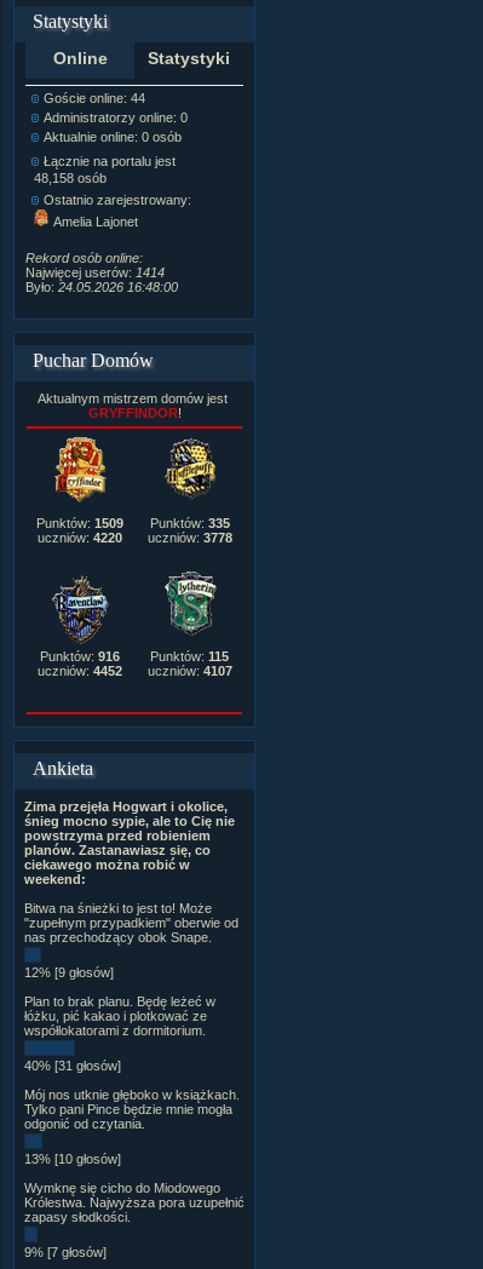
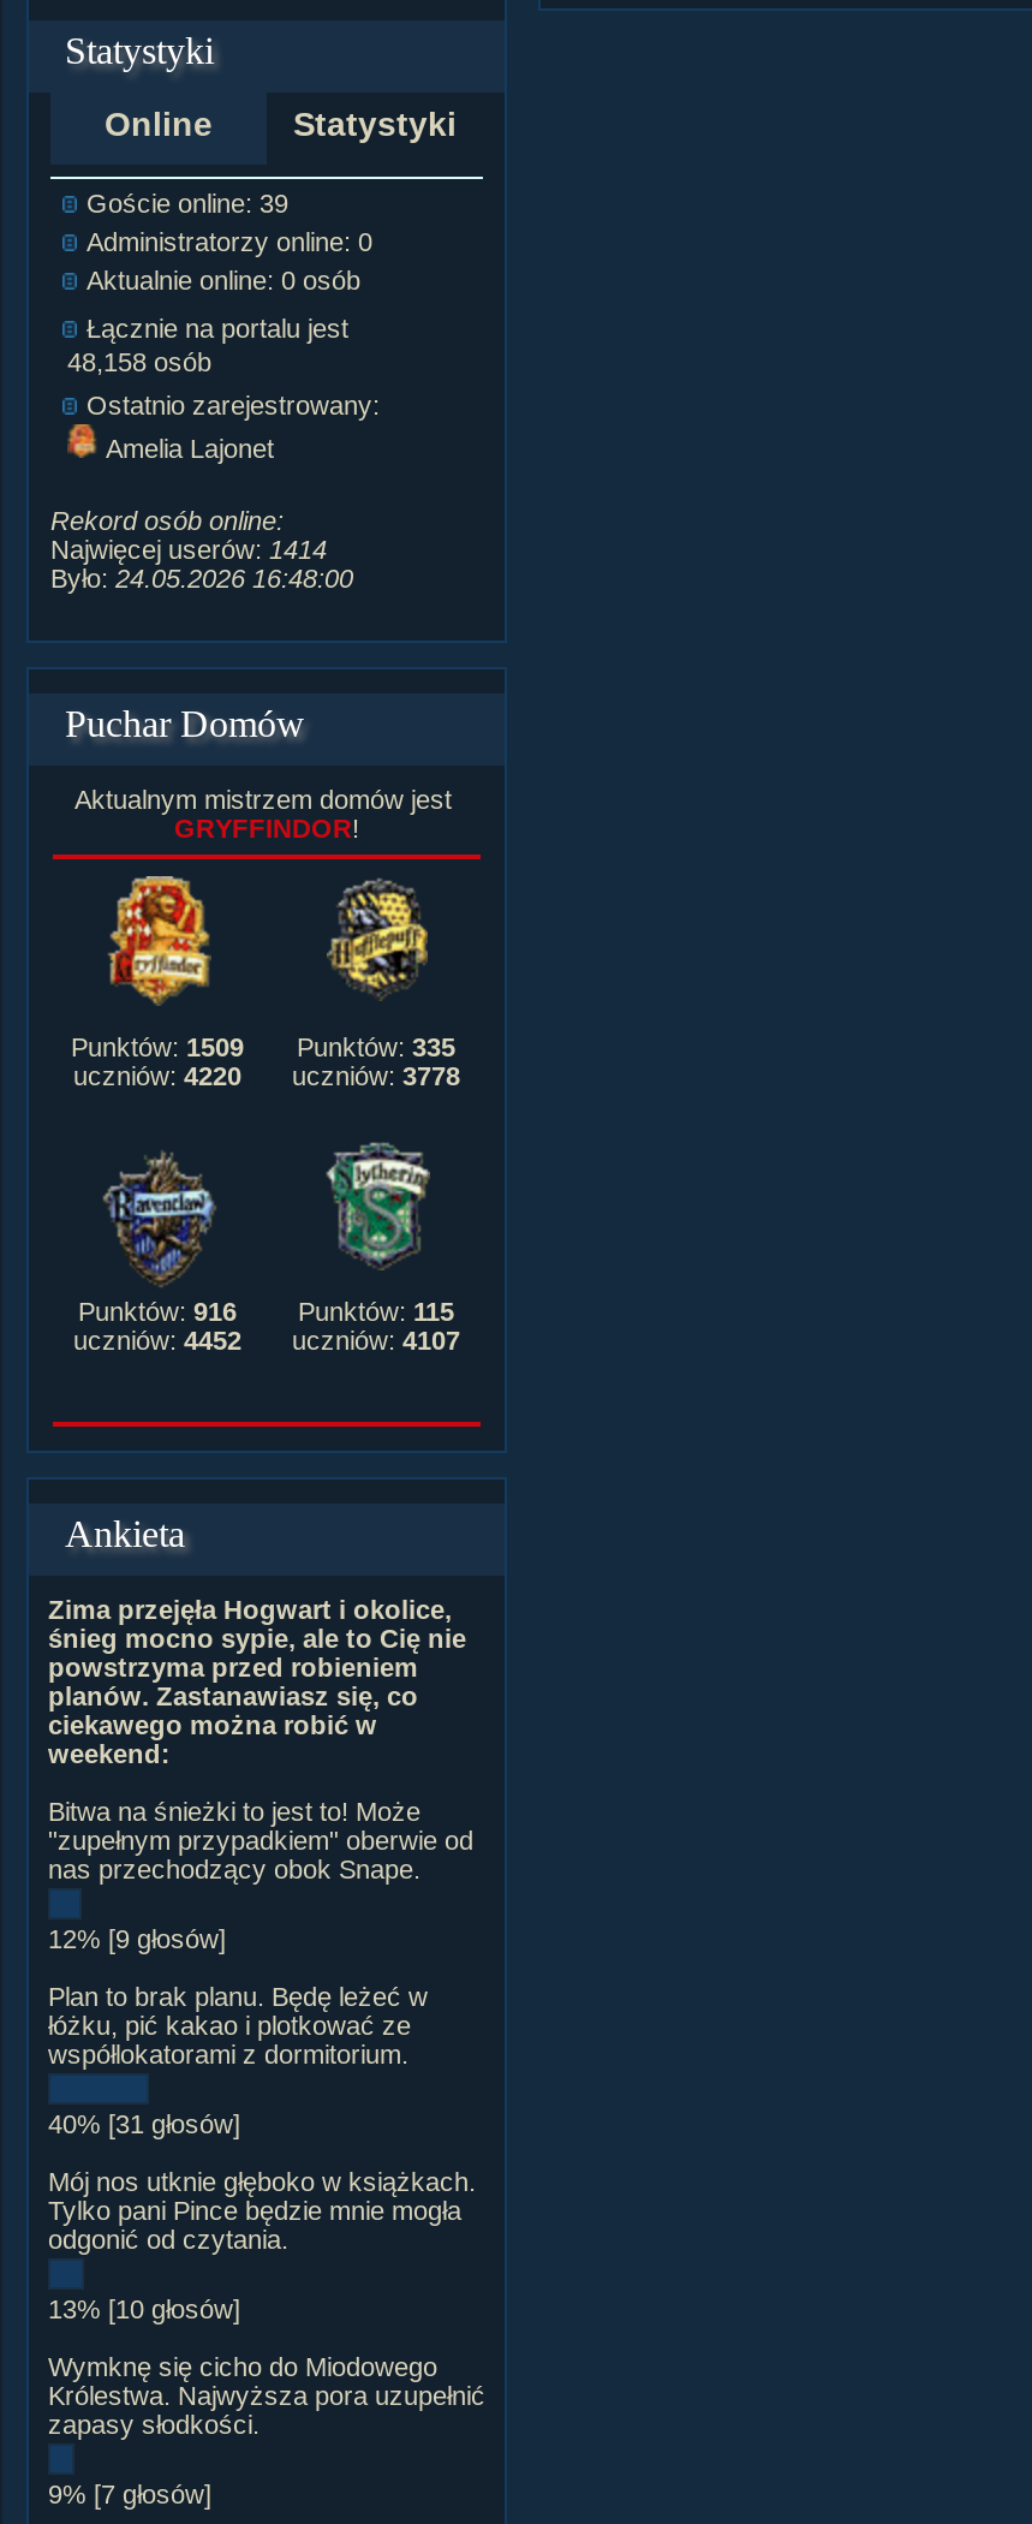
[44,91,145,106] Goście online: 44 -> [87,189,288,218] Goście online: 39

